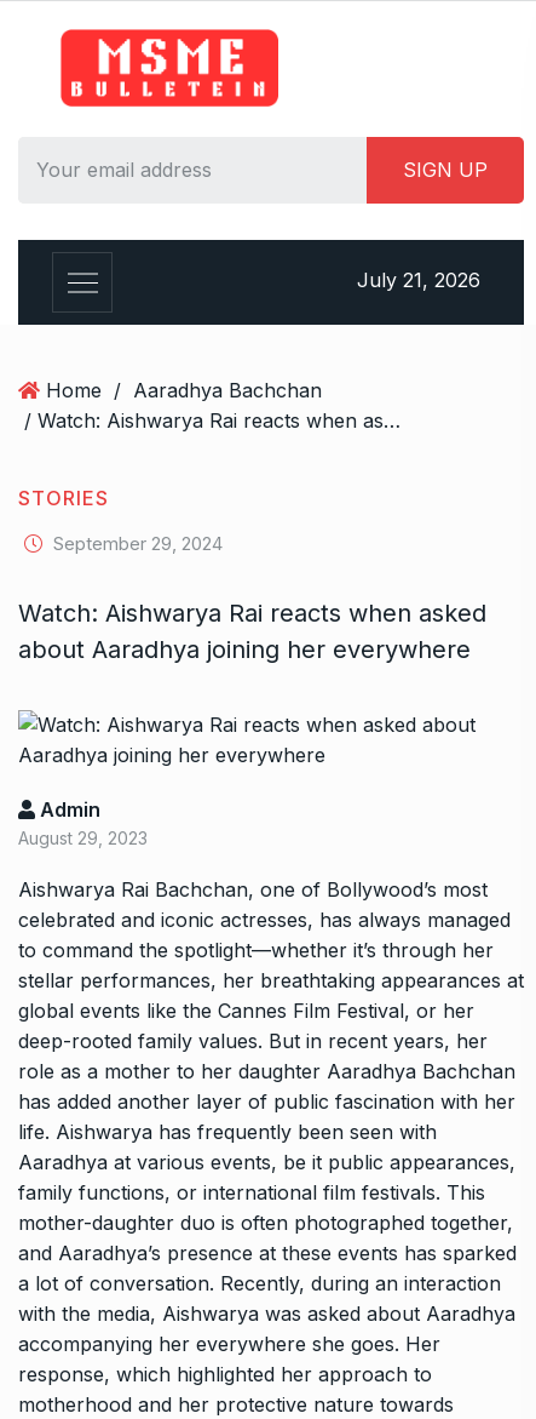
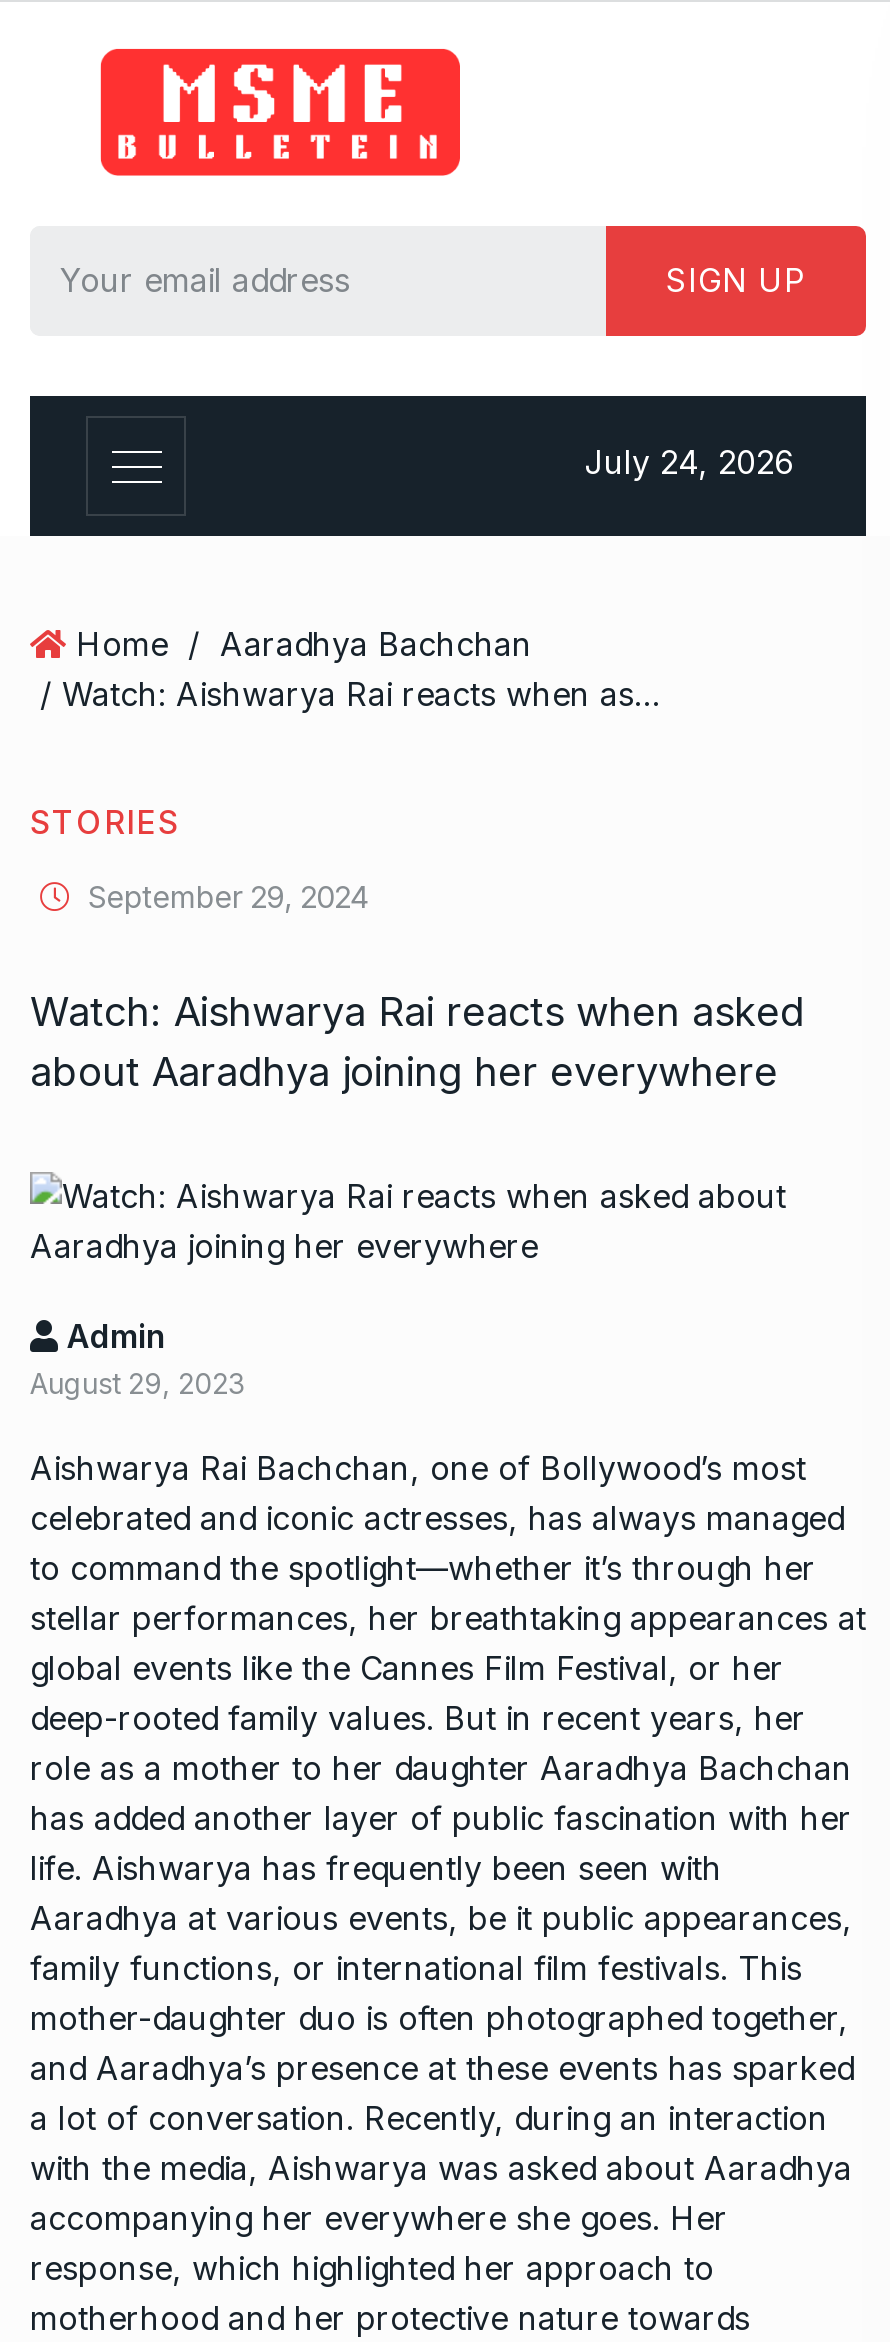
[357,267,480,292] July 21, 2026 -> [584,441,794,481] July 24, 2026

